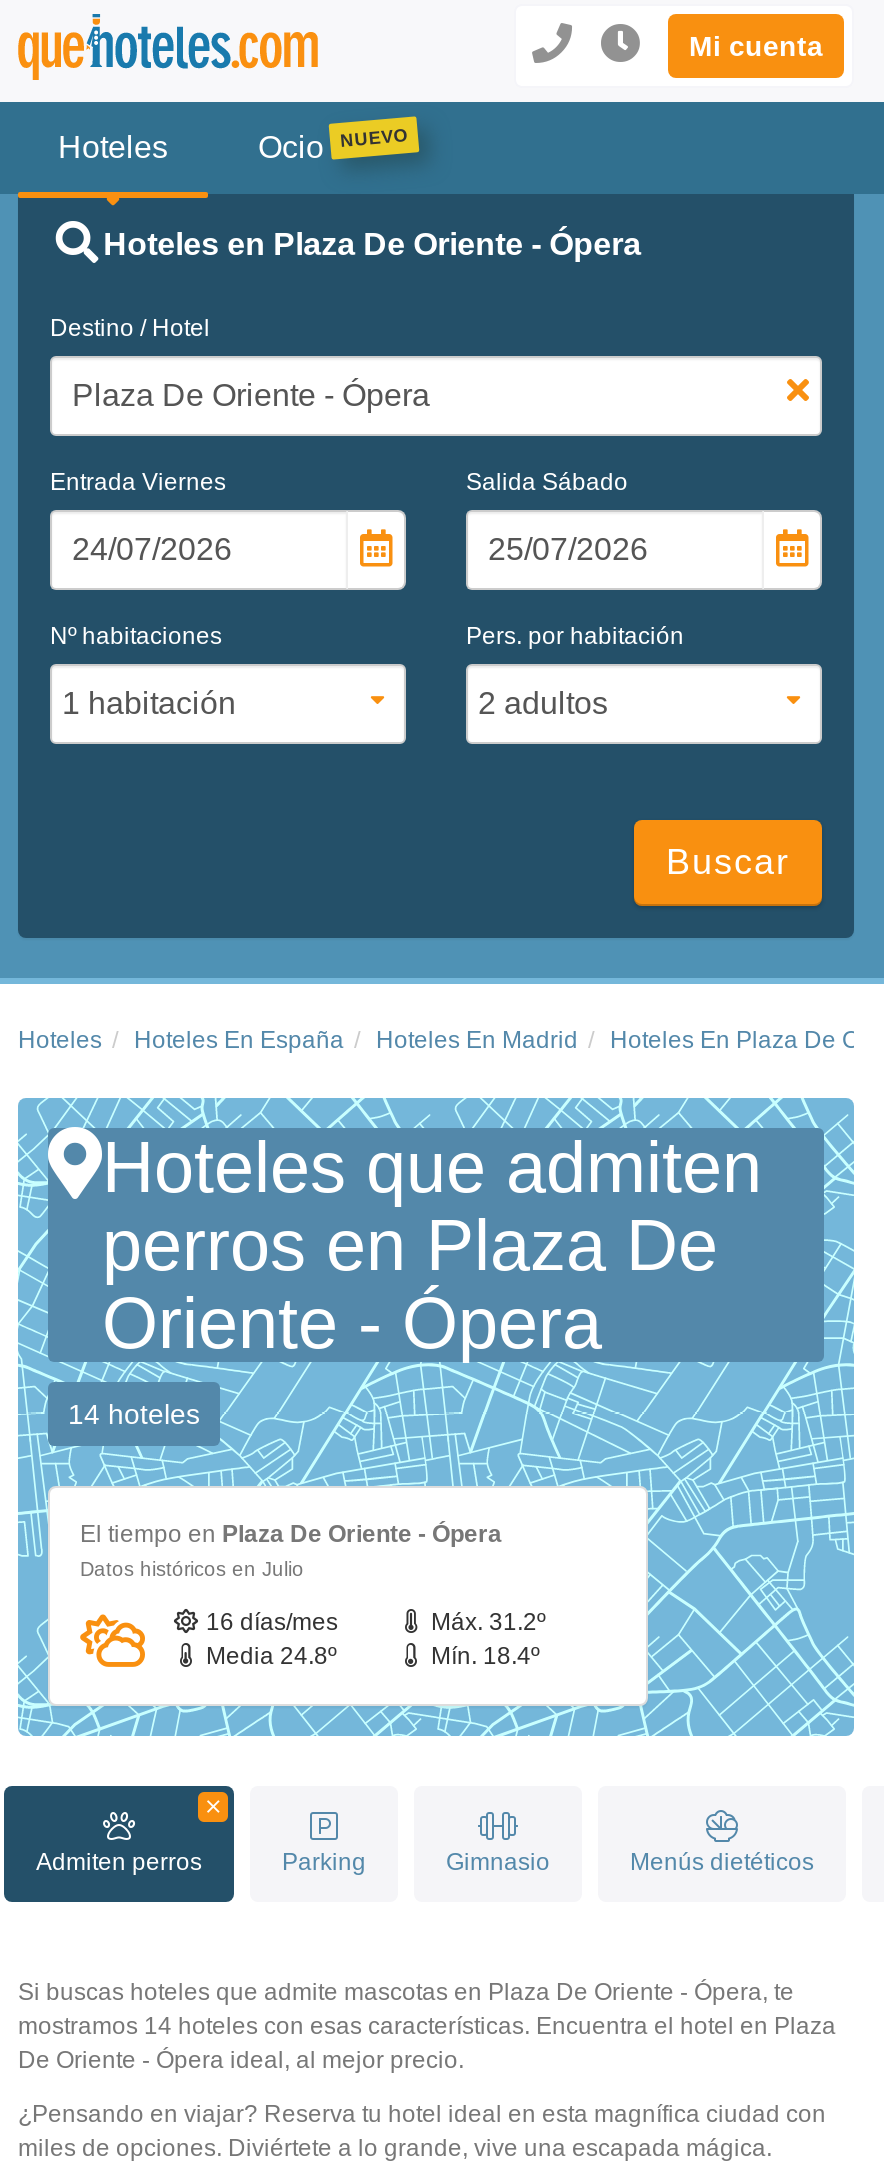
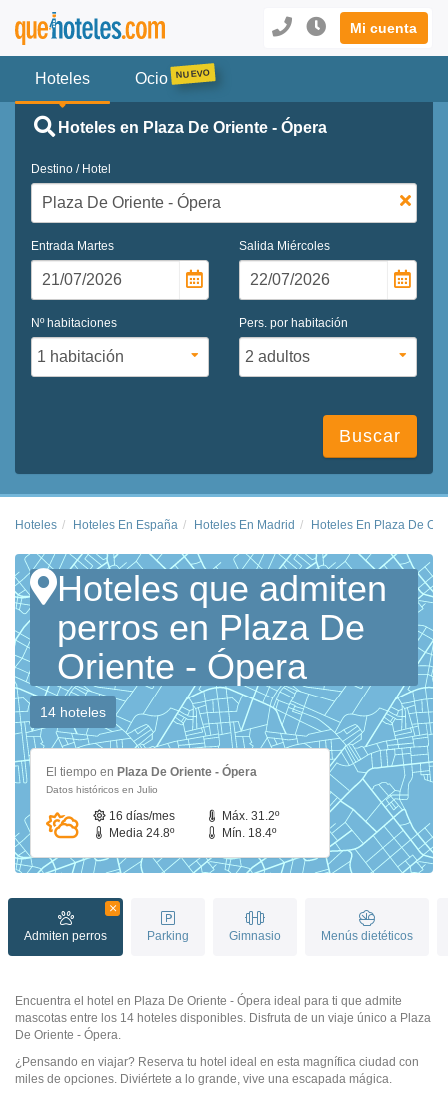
[50,467,226,495] Entrada Viernes -> [31,239,114,253] Entrada Martes
[466,467,628,495] Salida Sábado -> [239,239,330,253] Salida Miércoles
[18,1977,836,2073] Si buscas hoteles que admite mascotas en Plaza De Oriente - Ópera, te | mostramos 14 hoteles con esas características. Encuentra el hotel en Plaza | De Oriente - Ópera ideal, al mejor precio. -> [15,994,431,1042] Encuentra el hotel en Plaza De Oriente - Ópera ideal para ti que admite | mascotas entre los 14 hoteles disponibles. Disfruta de un viaje único a Plaza | De Oriente - Ópera.

